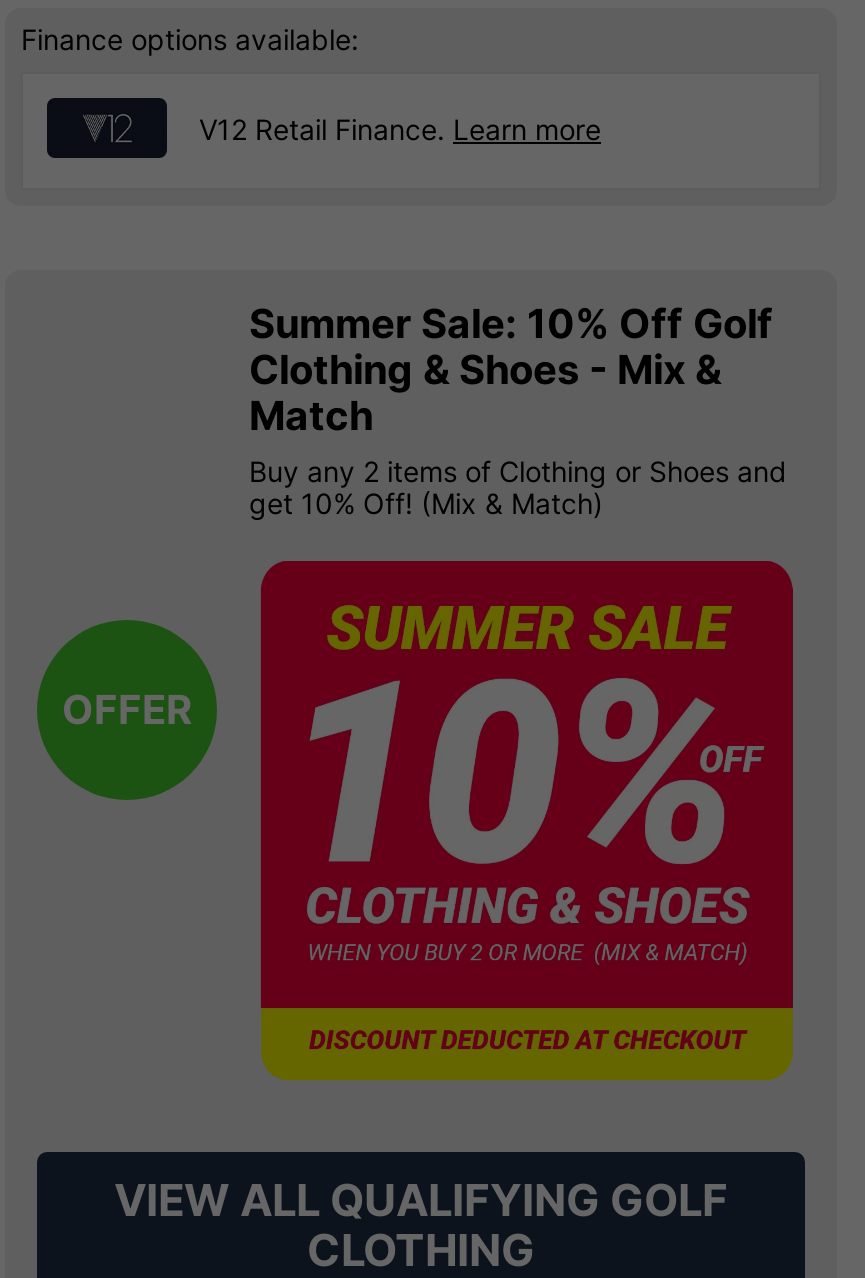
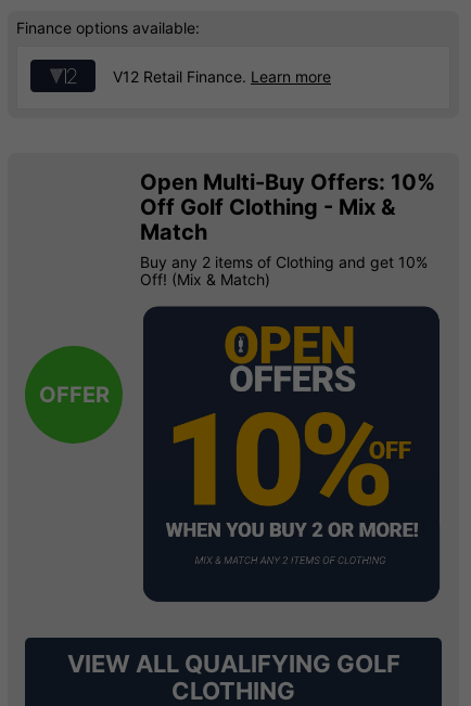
[249,299,773,393] Summer Sale: 10% Off Golf | Clothing & Shoes - Mix & -> [140,169,435,220] Open Multi-Buy Offers: 10% | Off Golf Clothing - Mix &
[249,453,787,519] Buy any 2 items of Clothing or Shoes and | get 10% Off! (Mix & Match) -> [140,252,428,288] Buy any 2 items of Clothing and get 10% | Off! (Mix & Match)
[255,552,801,1086] [image] -> [142,305,441,603] [image]

